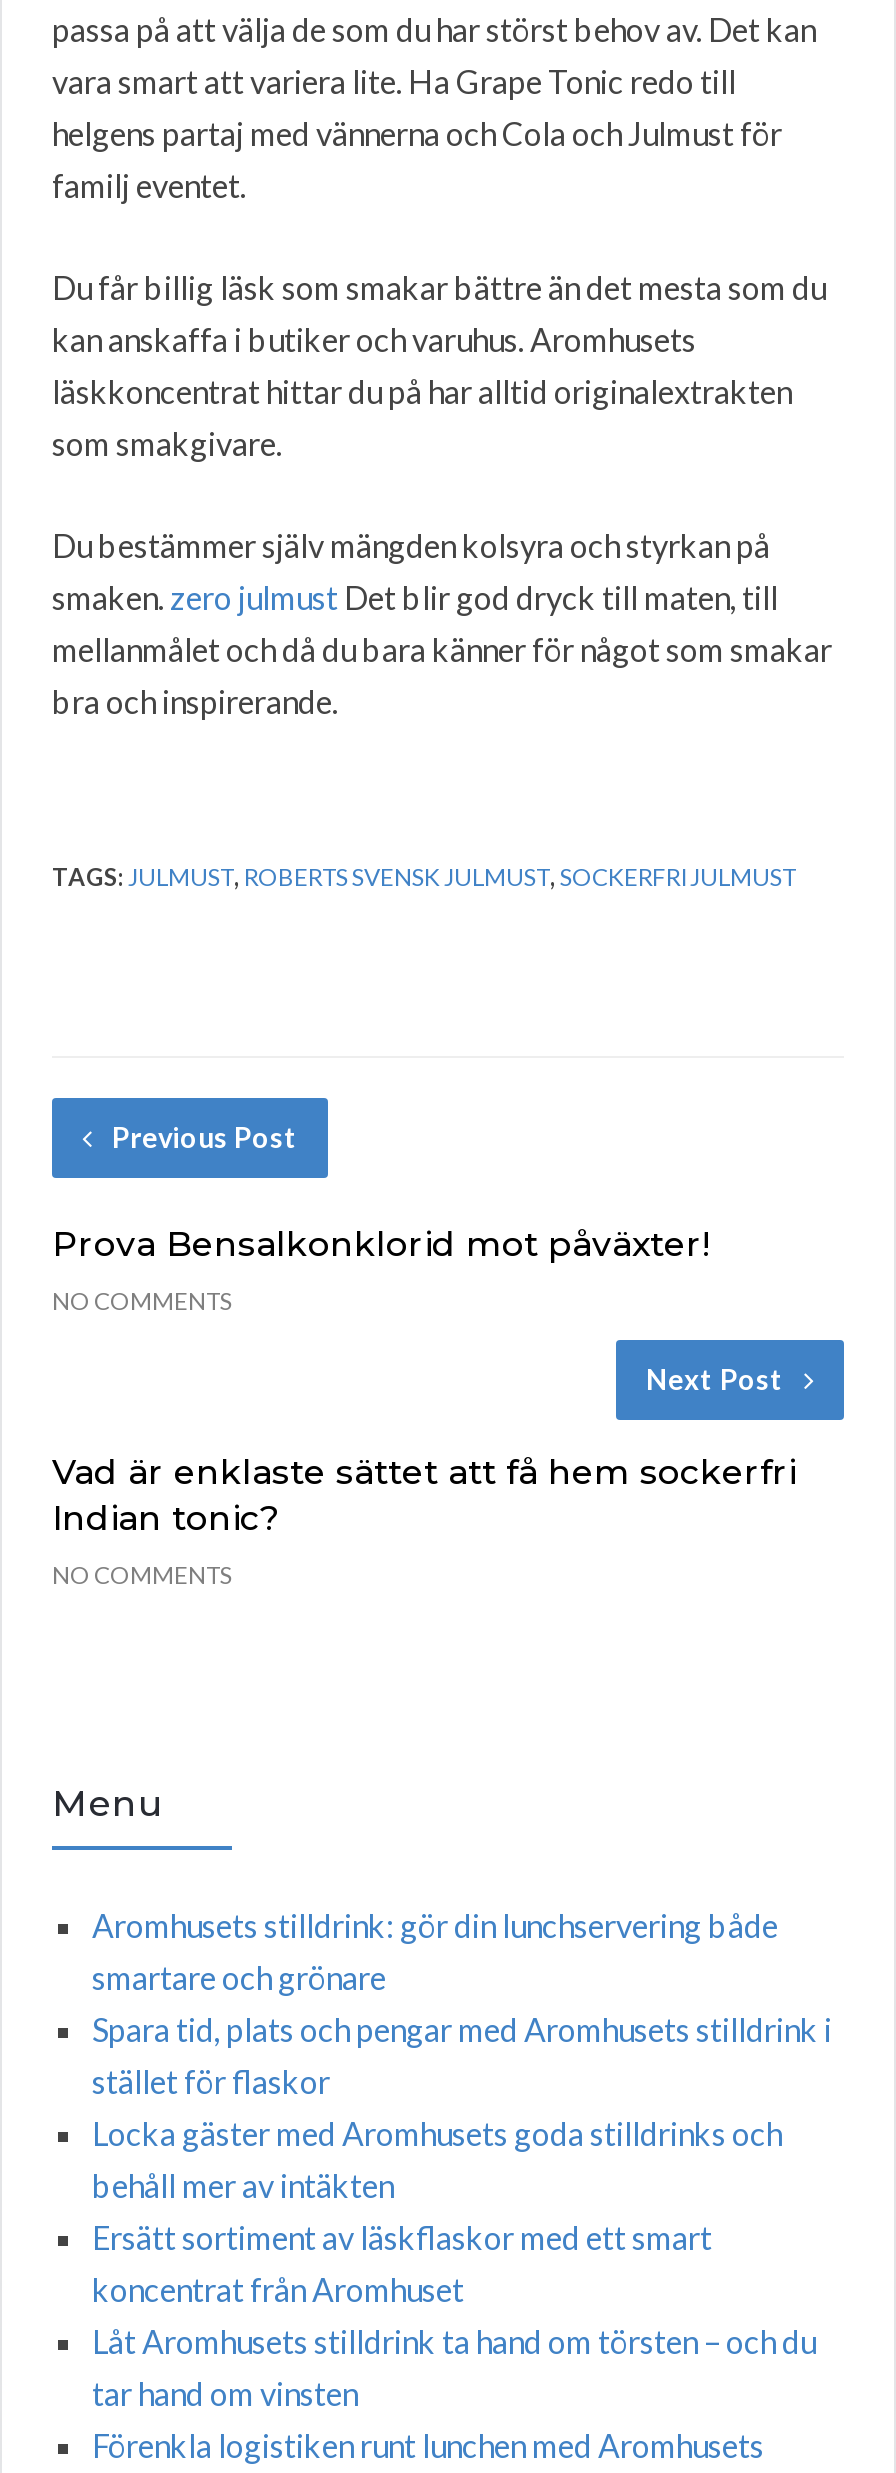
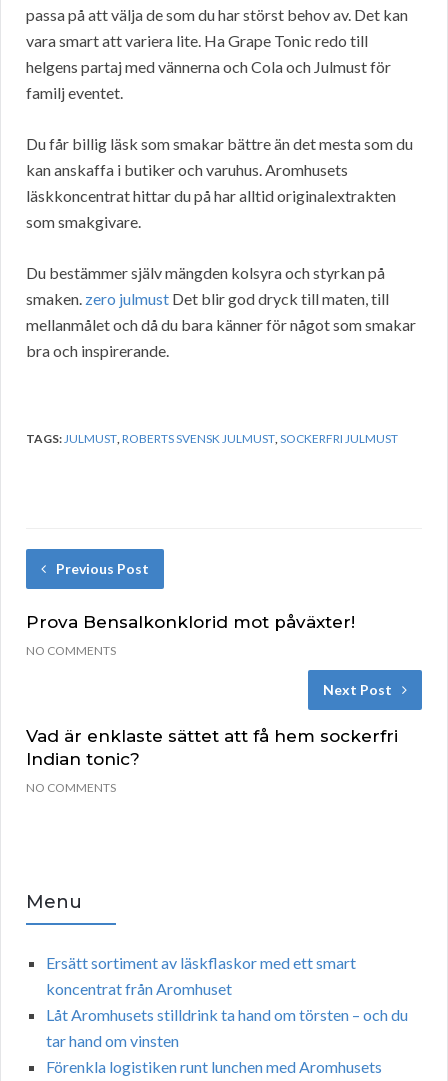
[92,1906,832,2204] Aromhusets stilldrink: gör din lunchservering både | smartare och grönare | Spara tid, plats och pengar med Aromhusets stilldrink i | stället för flaskor | Locka gäster med Aromhusets goda stilldrinks och | behåll mer av intäkten -> none

